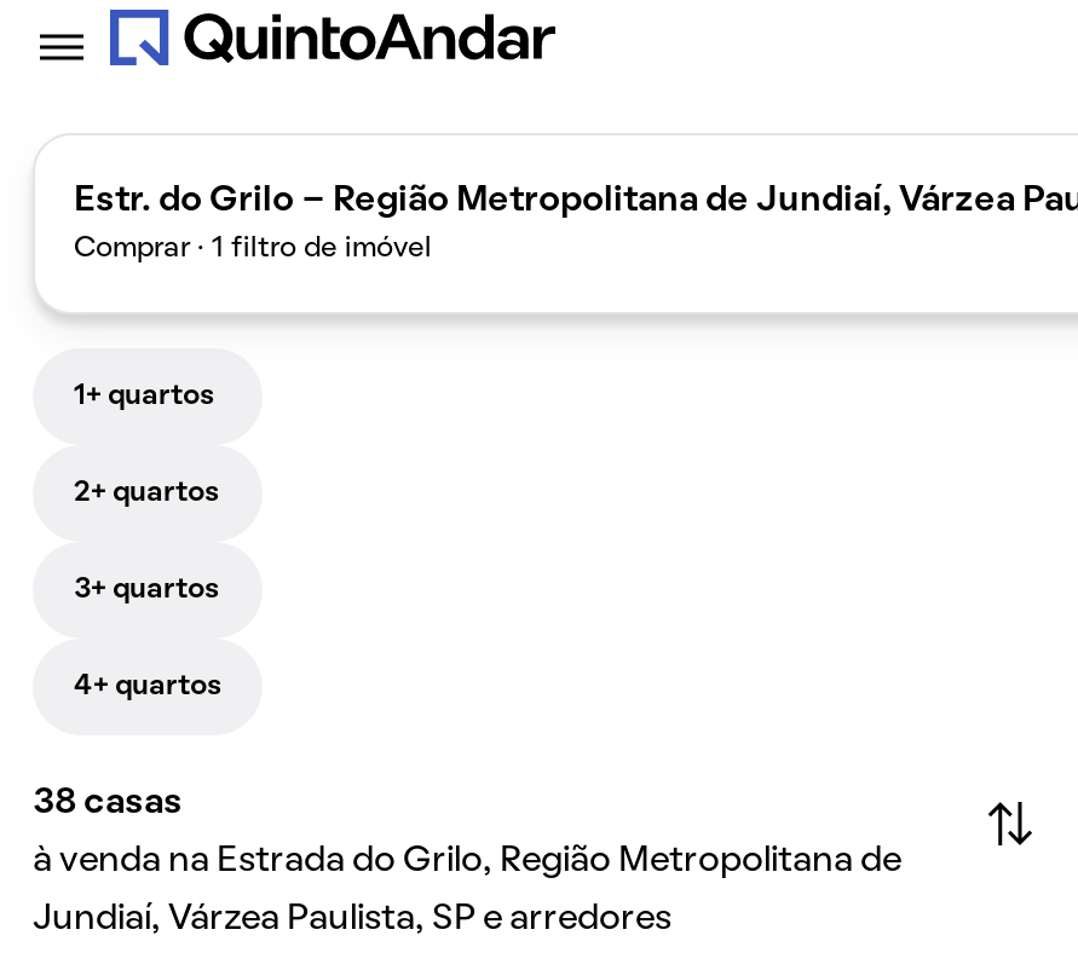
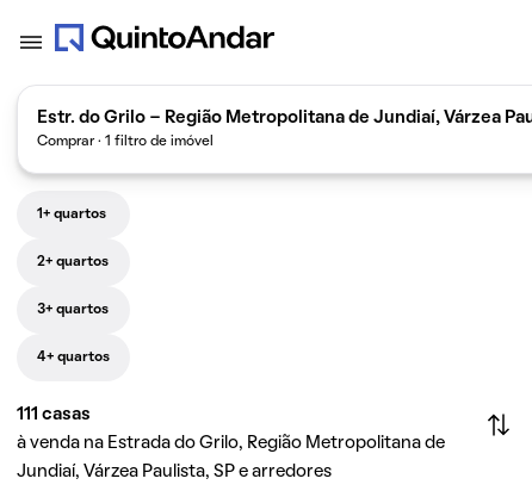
[33,786,183,820] 38 casas -> [17,406,91,423] 111 casas

